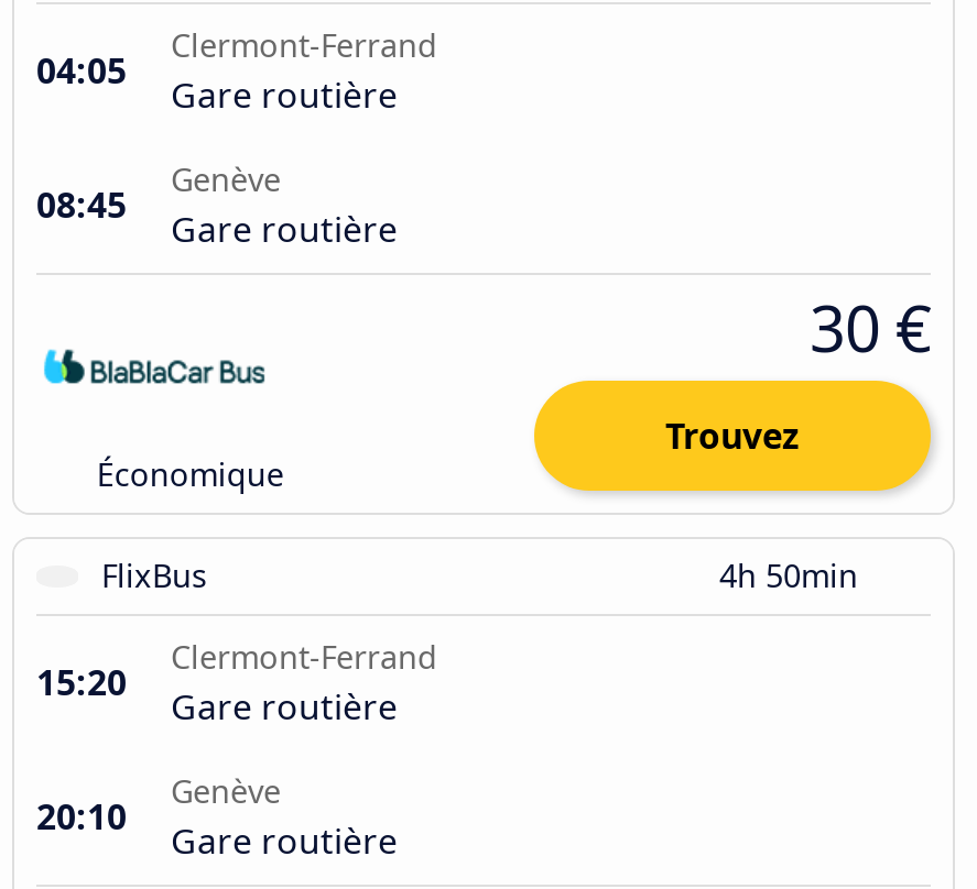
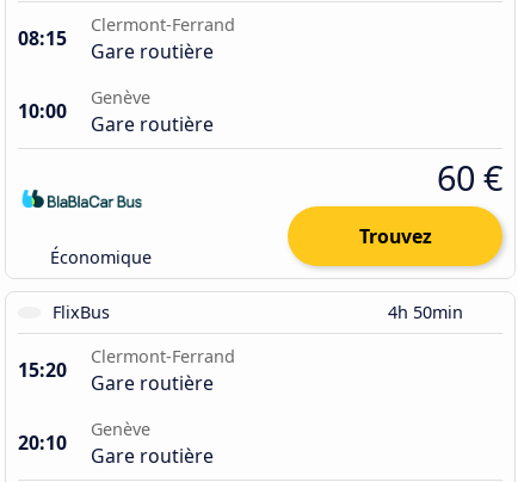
[36,46,398,119] 04:05 Gare routière -> [18,25,214,64] 08:15 Gare routière
[36,180,398,253] 08:45 Gare routière -> [18,98,214,137] 10:00 Gare routière
[810,284,931,370] 30 € -> [437,154,502,200] 60 €

